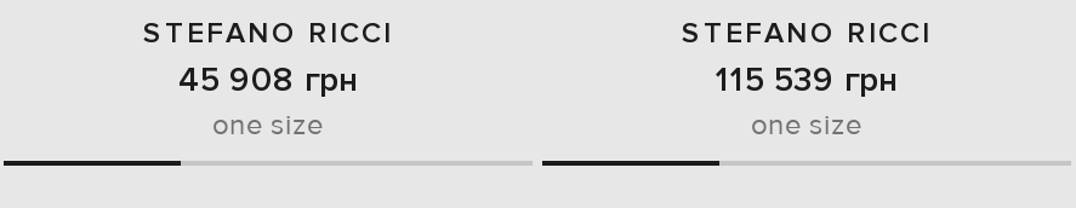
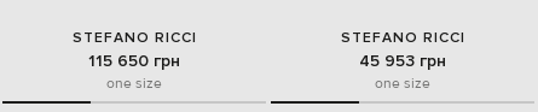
[178,59,358,100] 45 908 грн -> [88,50,180,71] 115 650 грн
[716,59,898,100] 115 539 грн -> [359,50,446,71] 45 953 грн

